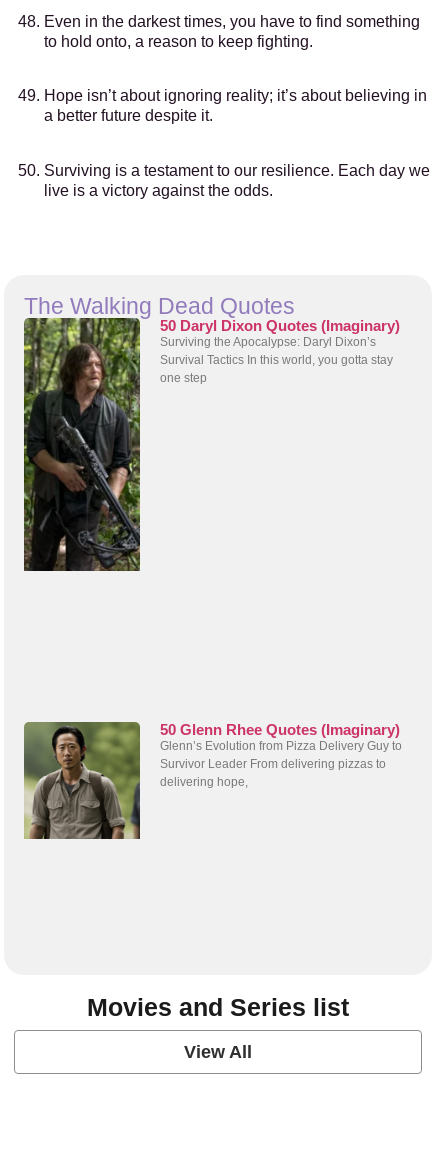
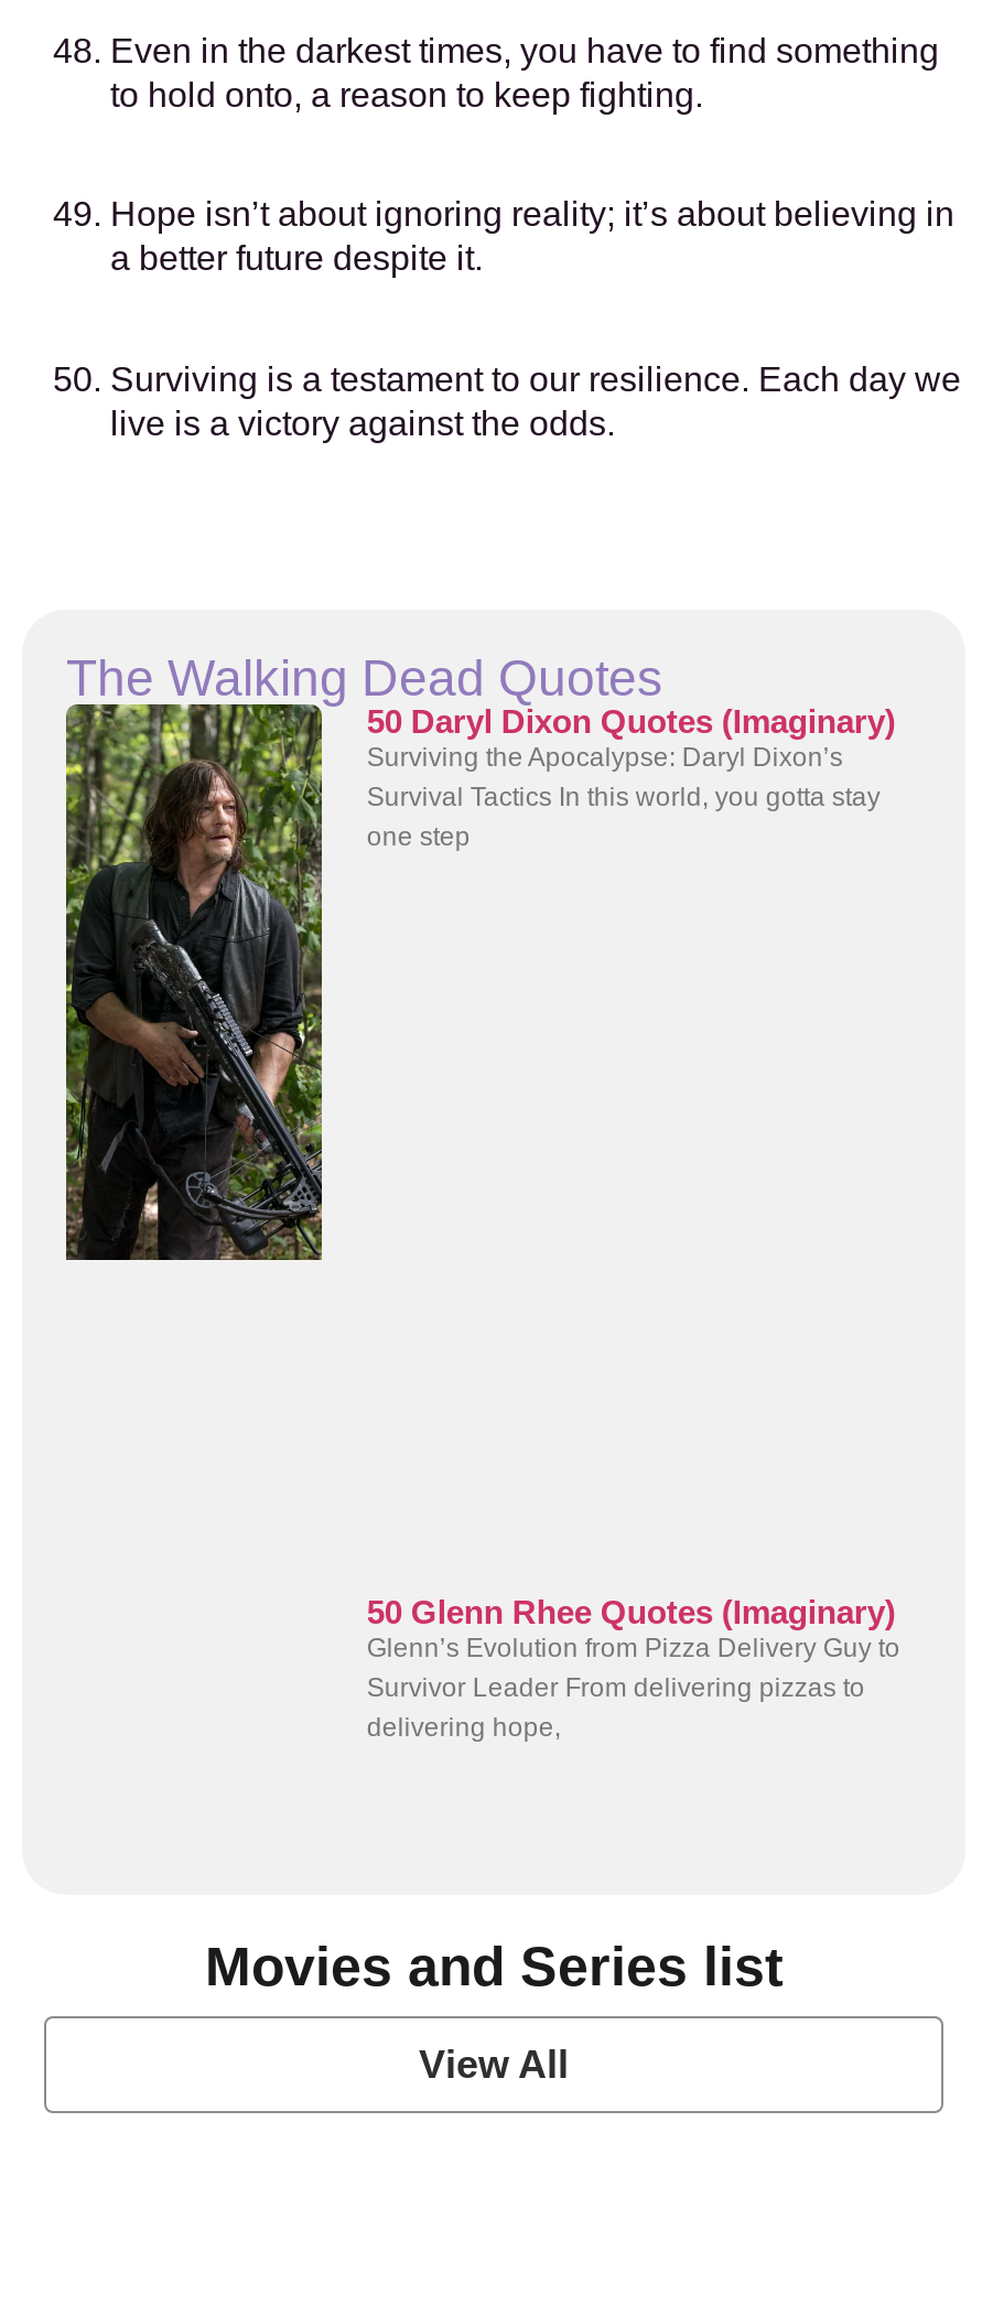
[23,721,141,840] [image] -> none

